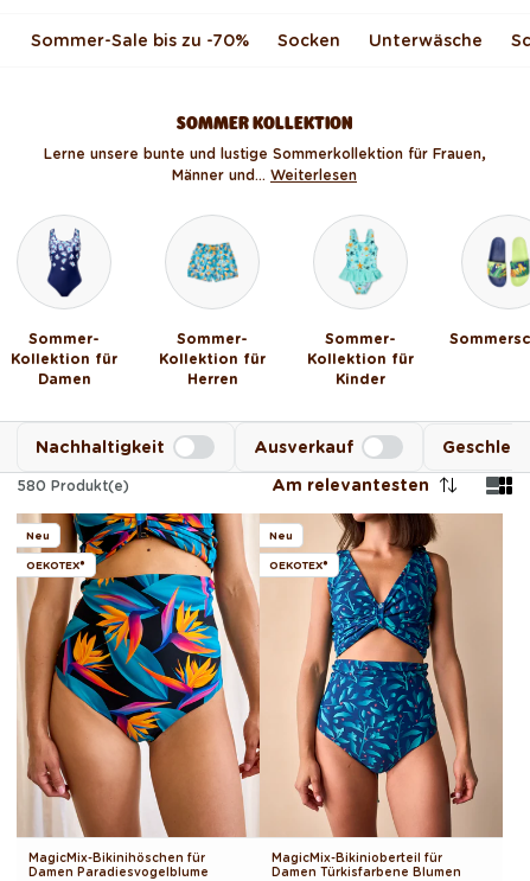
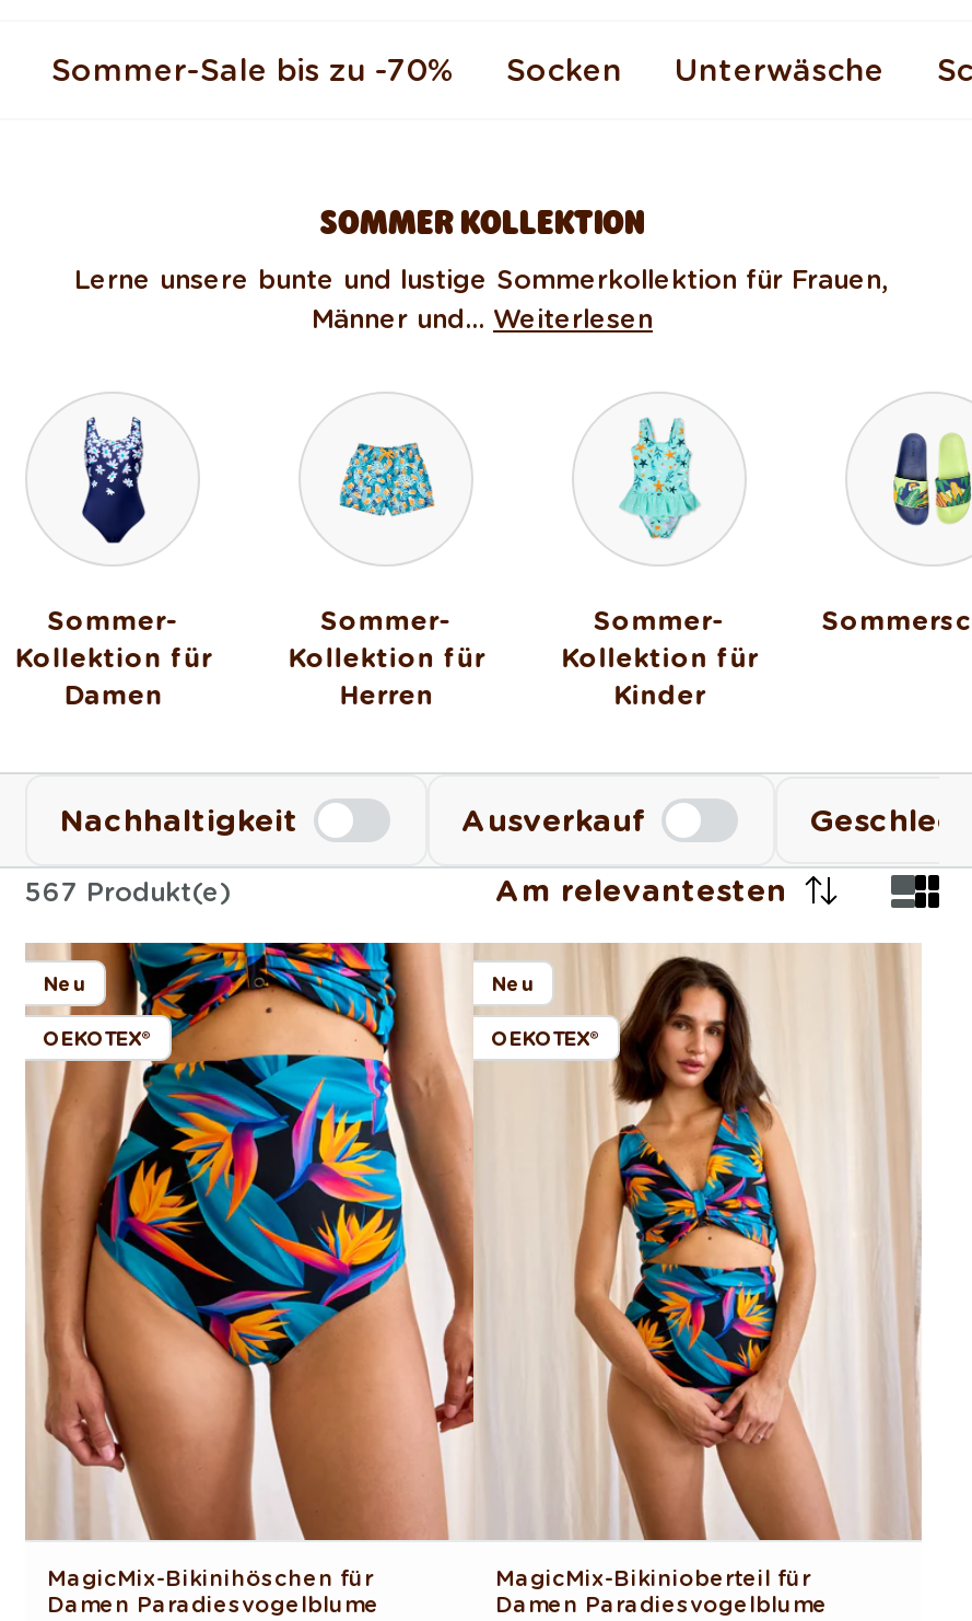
[17,476,129,494] 580 Produkt(e) -> [25,874,231,907] 567 Produkt(e)
[272,512,503,879] [image] | Damen Türkisfarbene Blumen -> [495,943,920,1617] [image] | Damen Paradiesvogelblume

